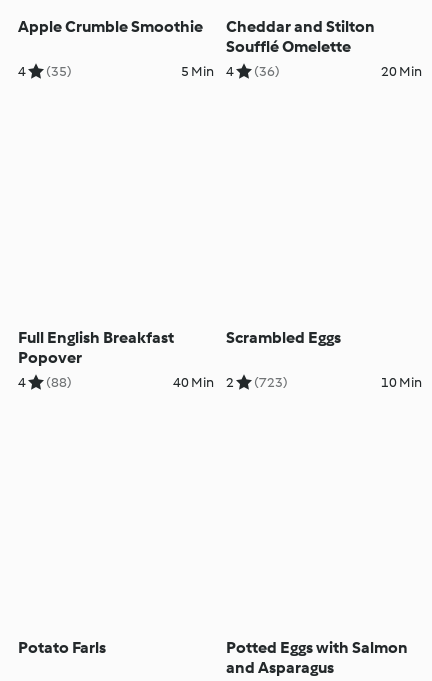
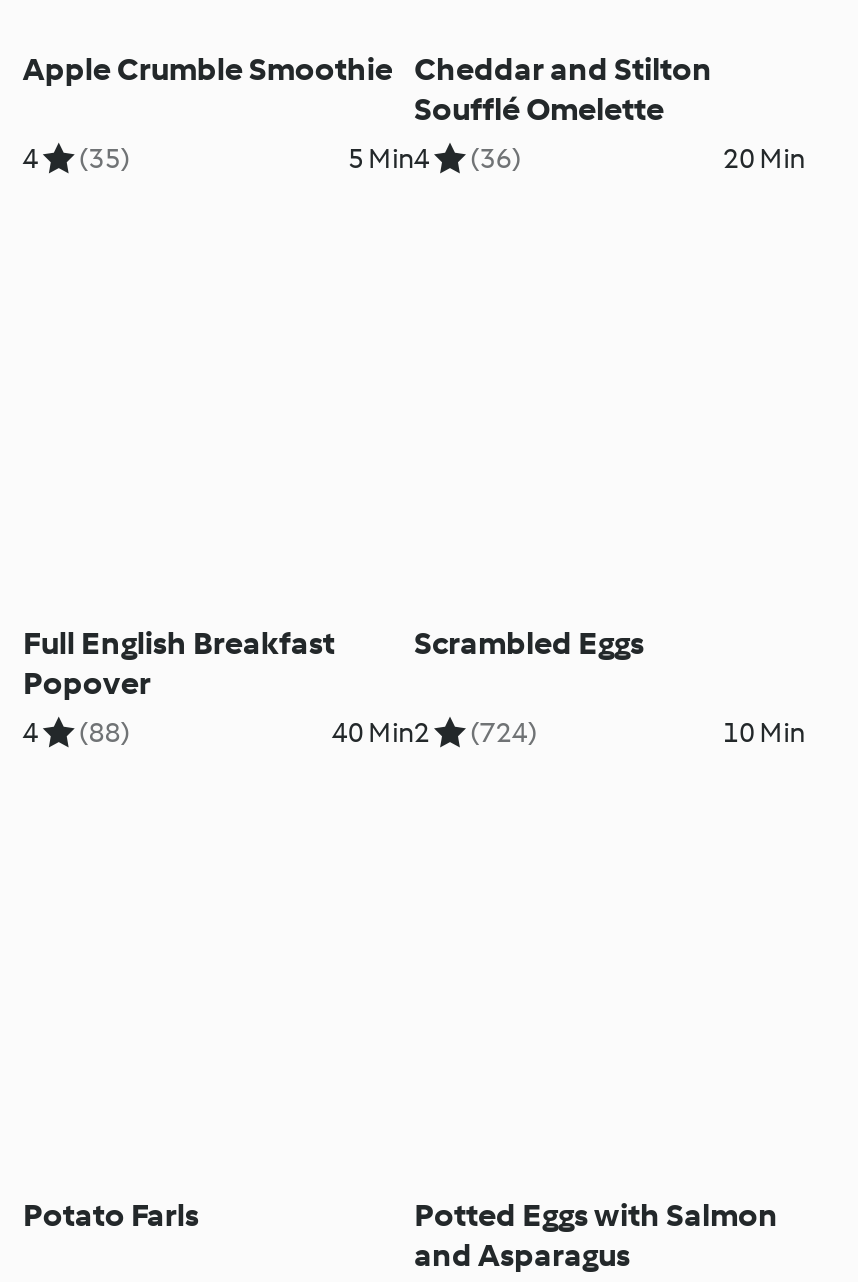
[173,374,288,391] 40 Min 2 (723) -> [332,716,538,750] 40 Min 2 (724)

